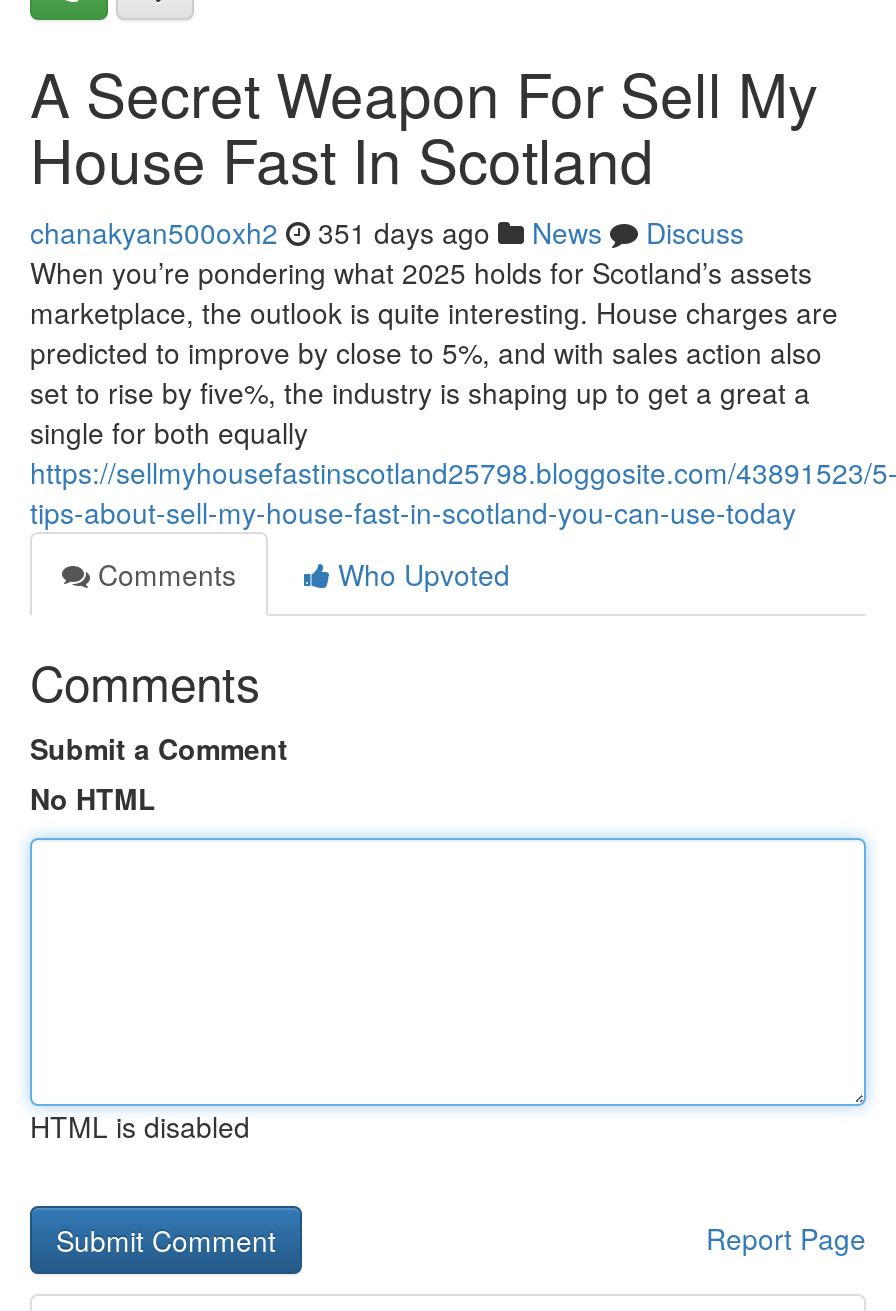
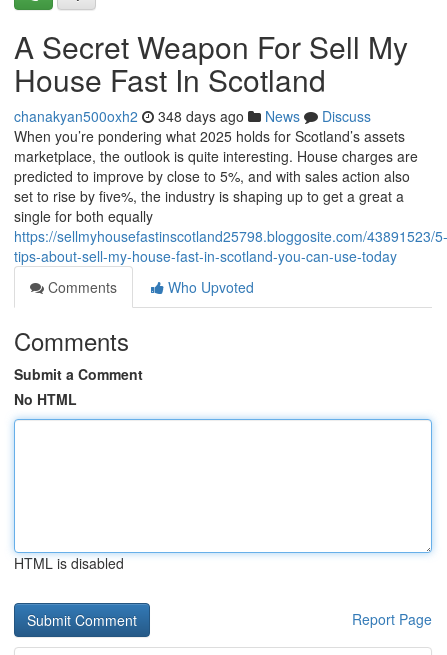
[30,212,744,252] chanakyan500oxh2 351 days ago News Discuss -> [14,106,371,126] chanakyan500oxh2 348 days ago News Discuss

